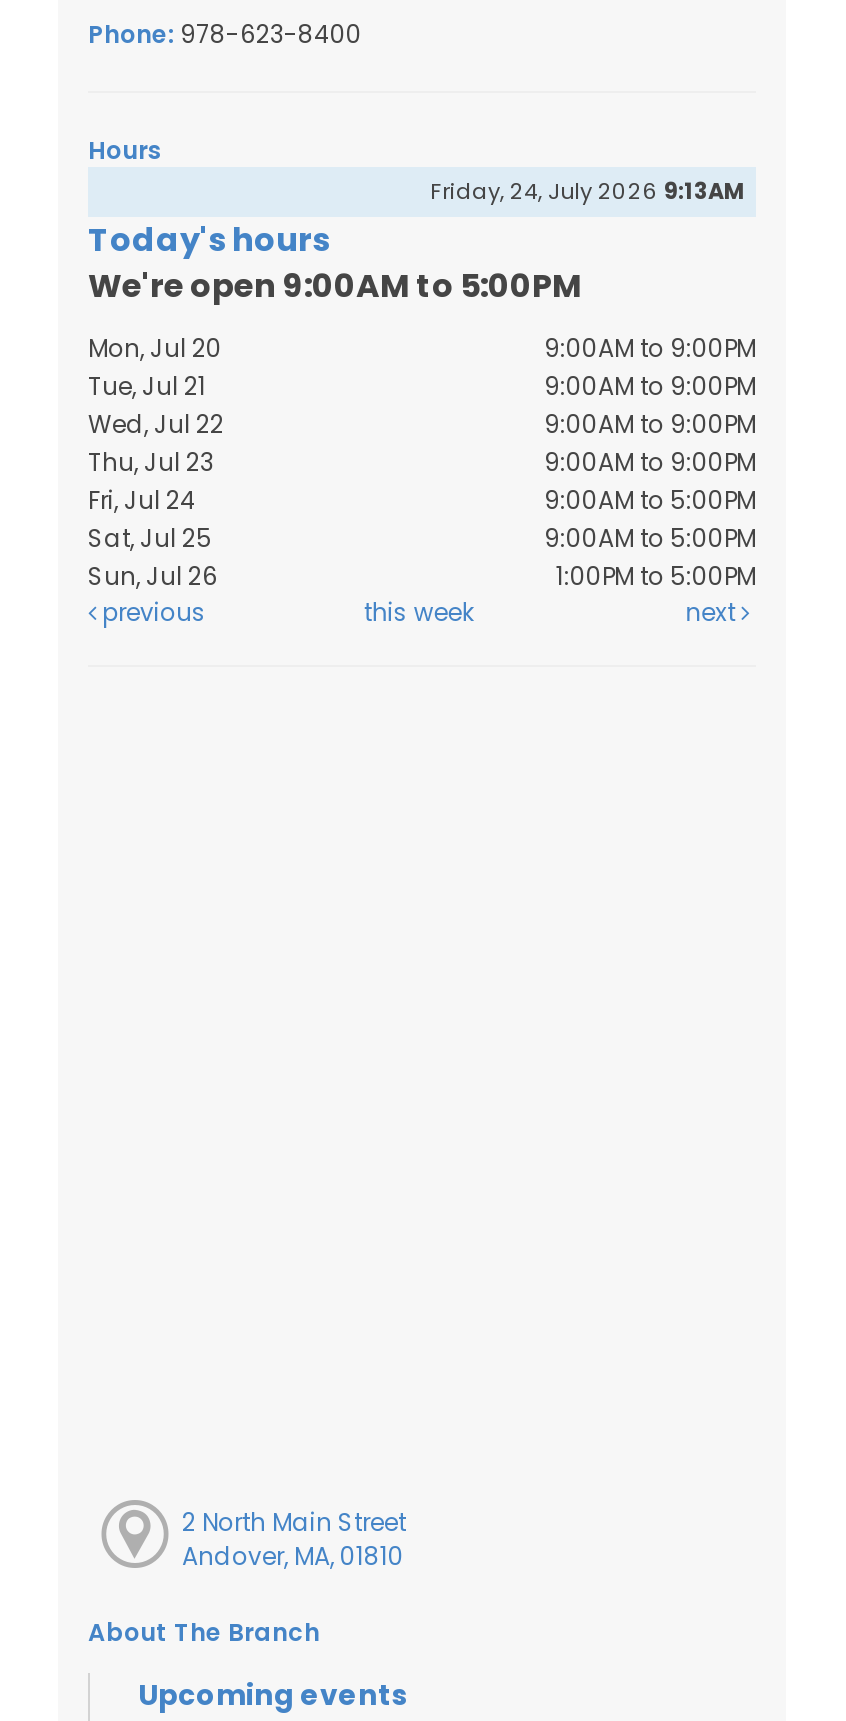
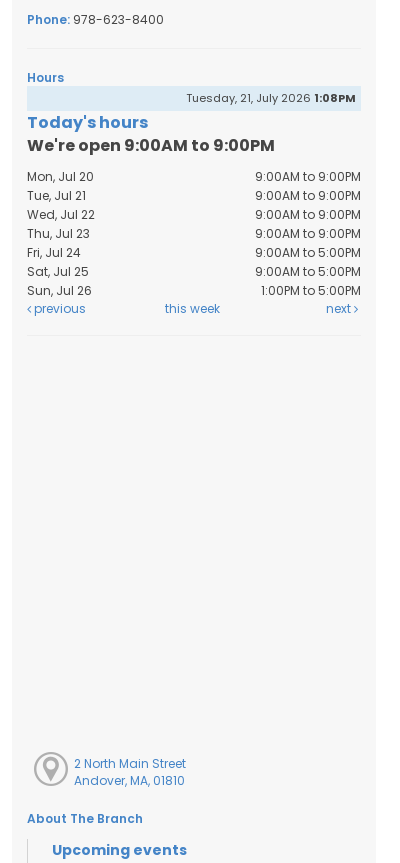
[430,175,746,207] Friday, 24, July 2026 9:13AM -> [186,90,356,106] Tuesday, 21, July 2026 1:08PM
[88,263,582,309] We're open 9:00AM to 5:00PM -> [27,134,275,157] We're open 9:00AM to 9:00PM

